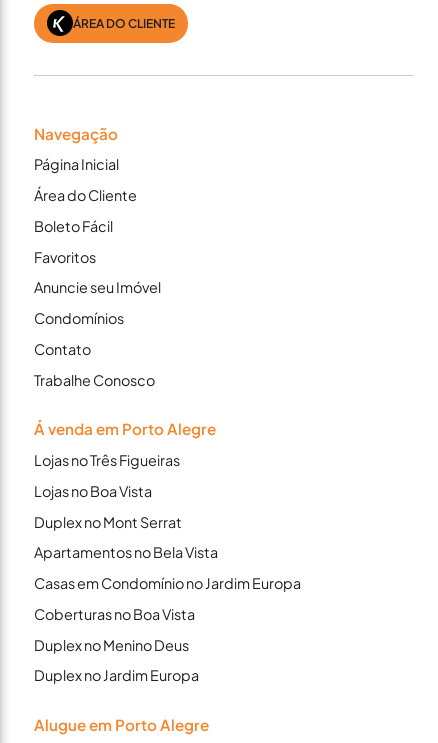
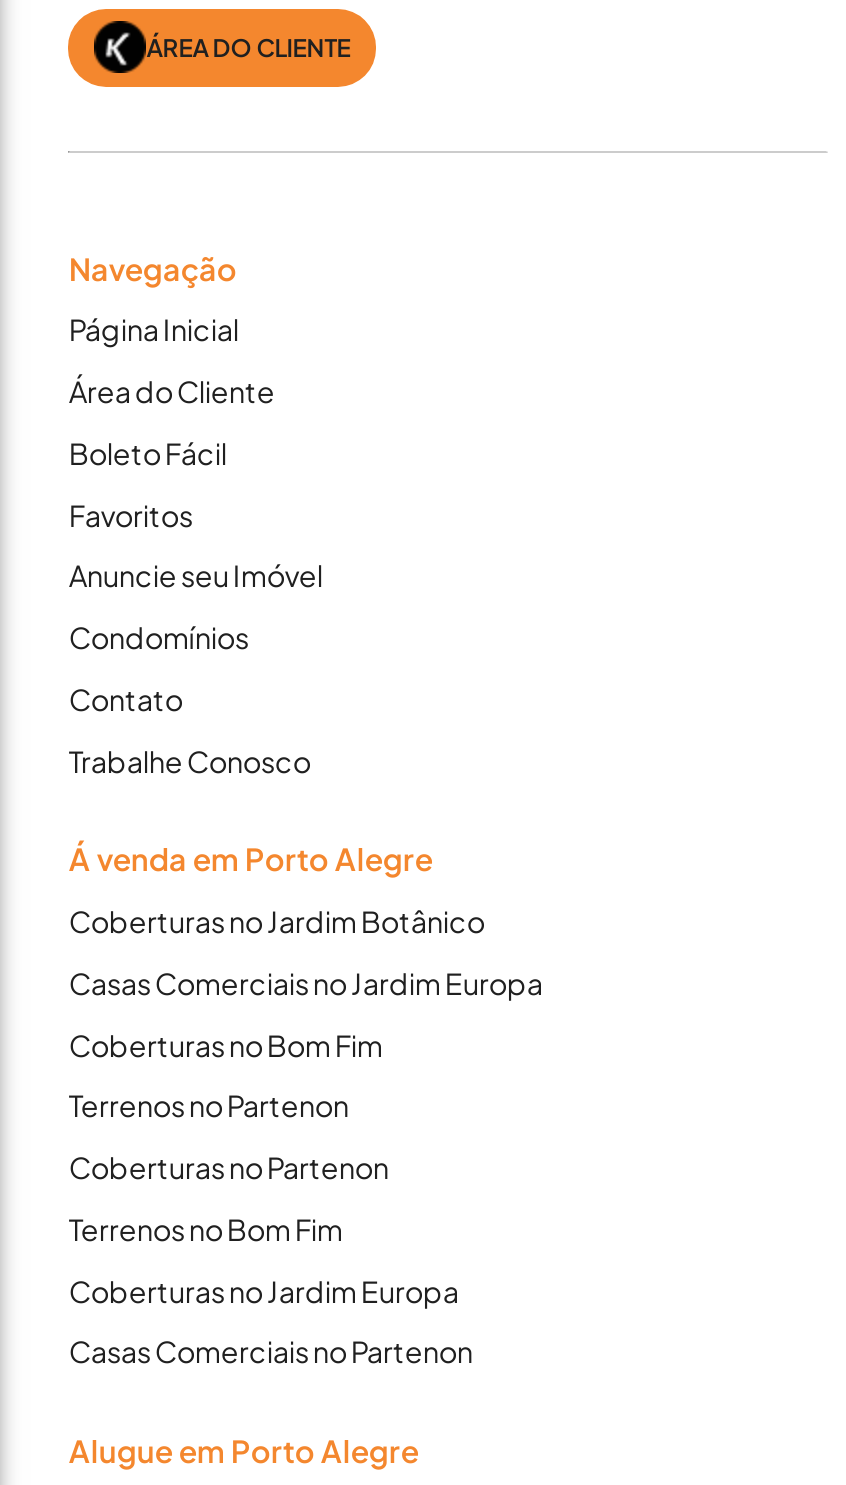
[34,451,180,469] Lojas no Três Figueiras -> [69,903,485,939] Coberturas no Jardim Botânico
[34,482,152,500] Lojas no Boa Vista -> [69,965,543,1001] Casas Comerciais no Jardim Europa
[34,513,182,531] Duplex no Mont Serrat -> [69,1026,383,1062] Coberturas no Bom Fim
[34,543,218,561] Apartamentos no Bela Vista -> [69,1088,349,1124] Terrenos no Partenon
[34,574,301,592] Casas em Condomínio no Jardim Europa -> [69,1149,389,1185] Coberturas no Partenon
[34,605,195,623] Coberturas no Boa Vista -> [69,1211,343,1247] Terrenos no Bom Fim
[34,636,189,654] Duplex no Menino Deus -> [69,1272,459,1308] Coberturas no Jardim Europa
[34,666,199,684] Duplex no Jardim Europa -> [69,1334,473,1370] Casas Comerciais no Partenon

